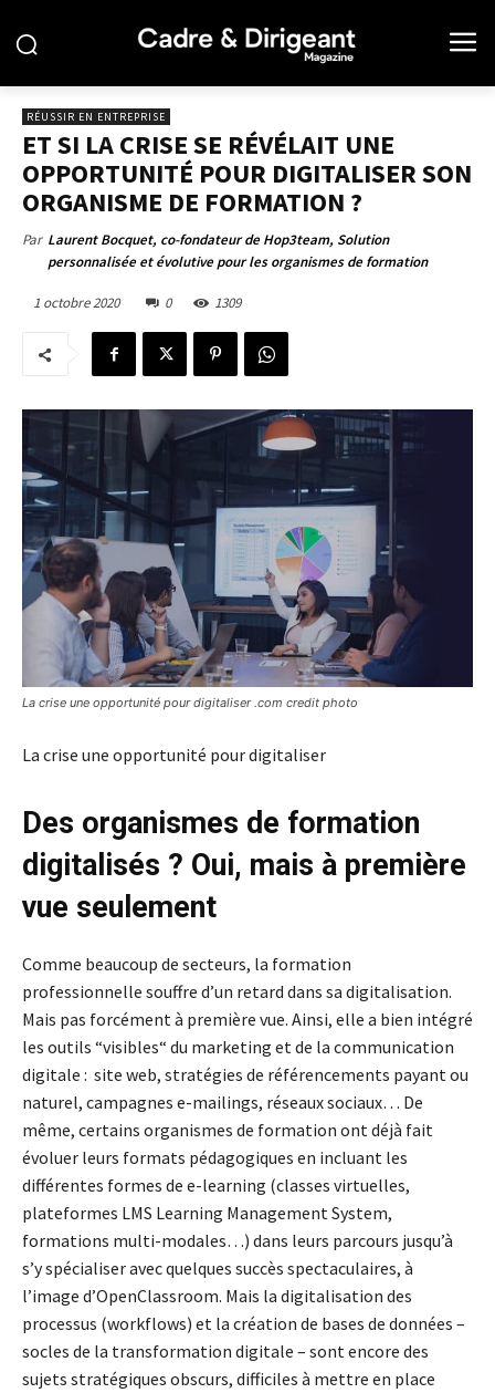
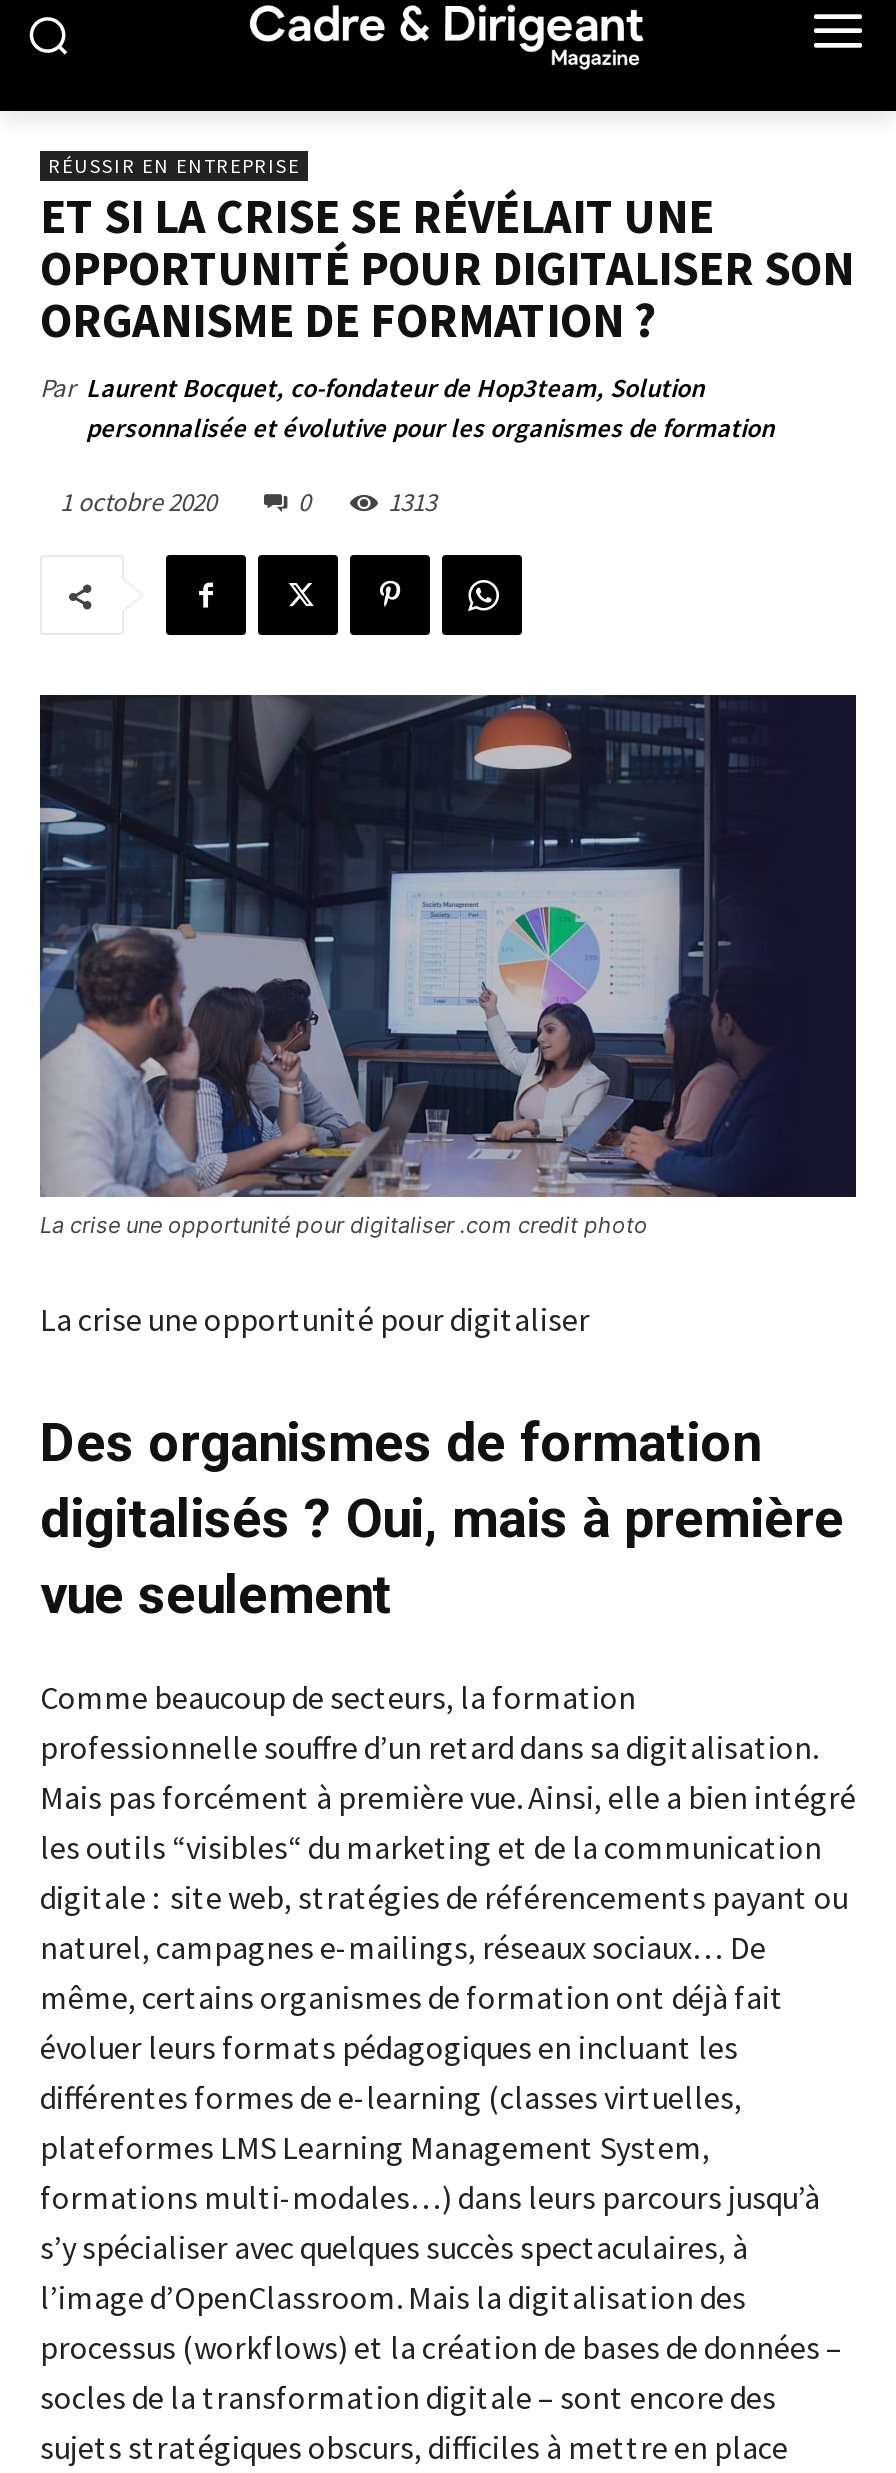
[214,293,241,312] 1309 -> [388,485,436,519] 1313

